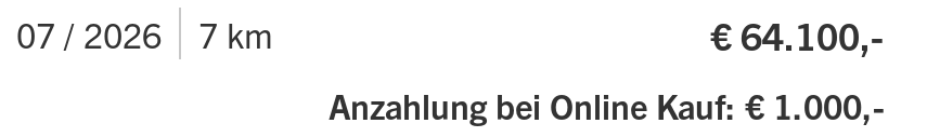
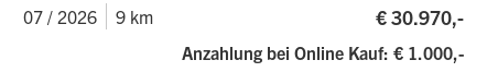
[16,12,272,55] 07 / 2026 7 km -> [23,6,153,28] 07 / 2026 9 km
[710,9,884,57] € 64.100,- -> [376,5,464,29] € 30.970,-

